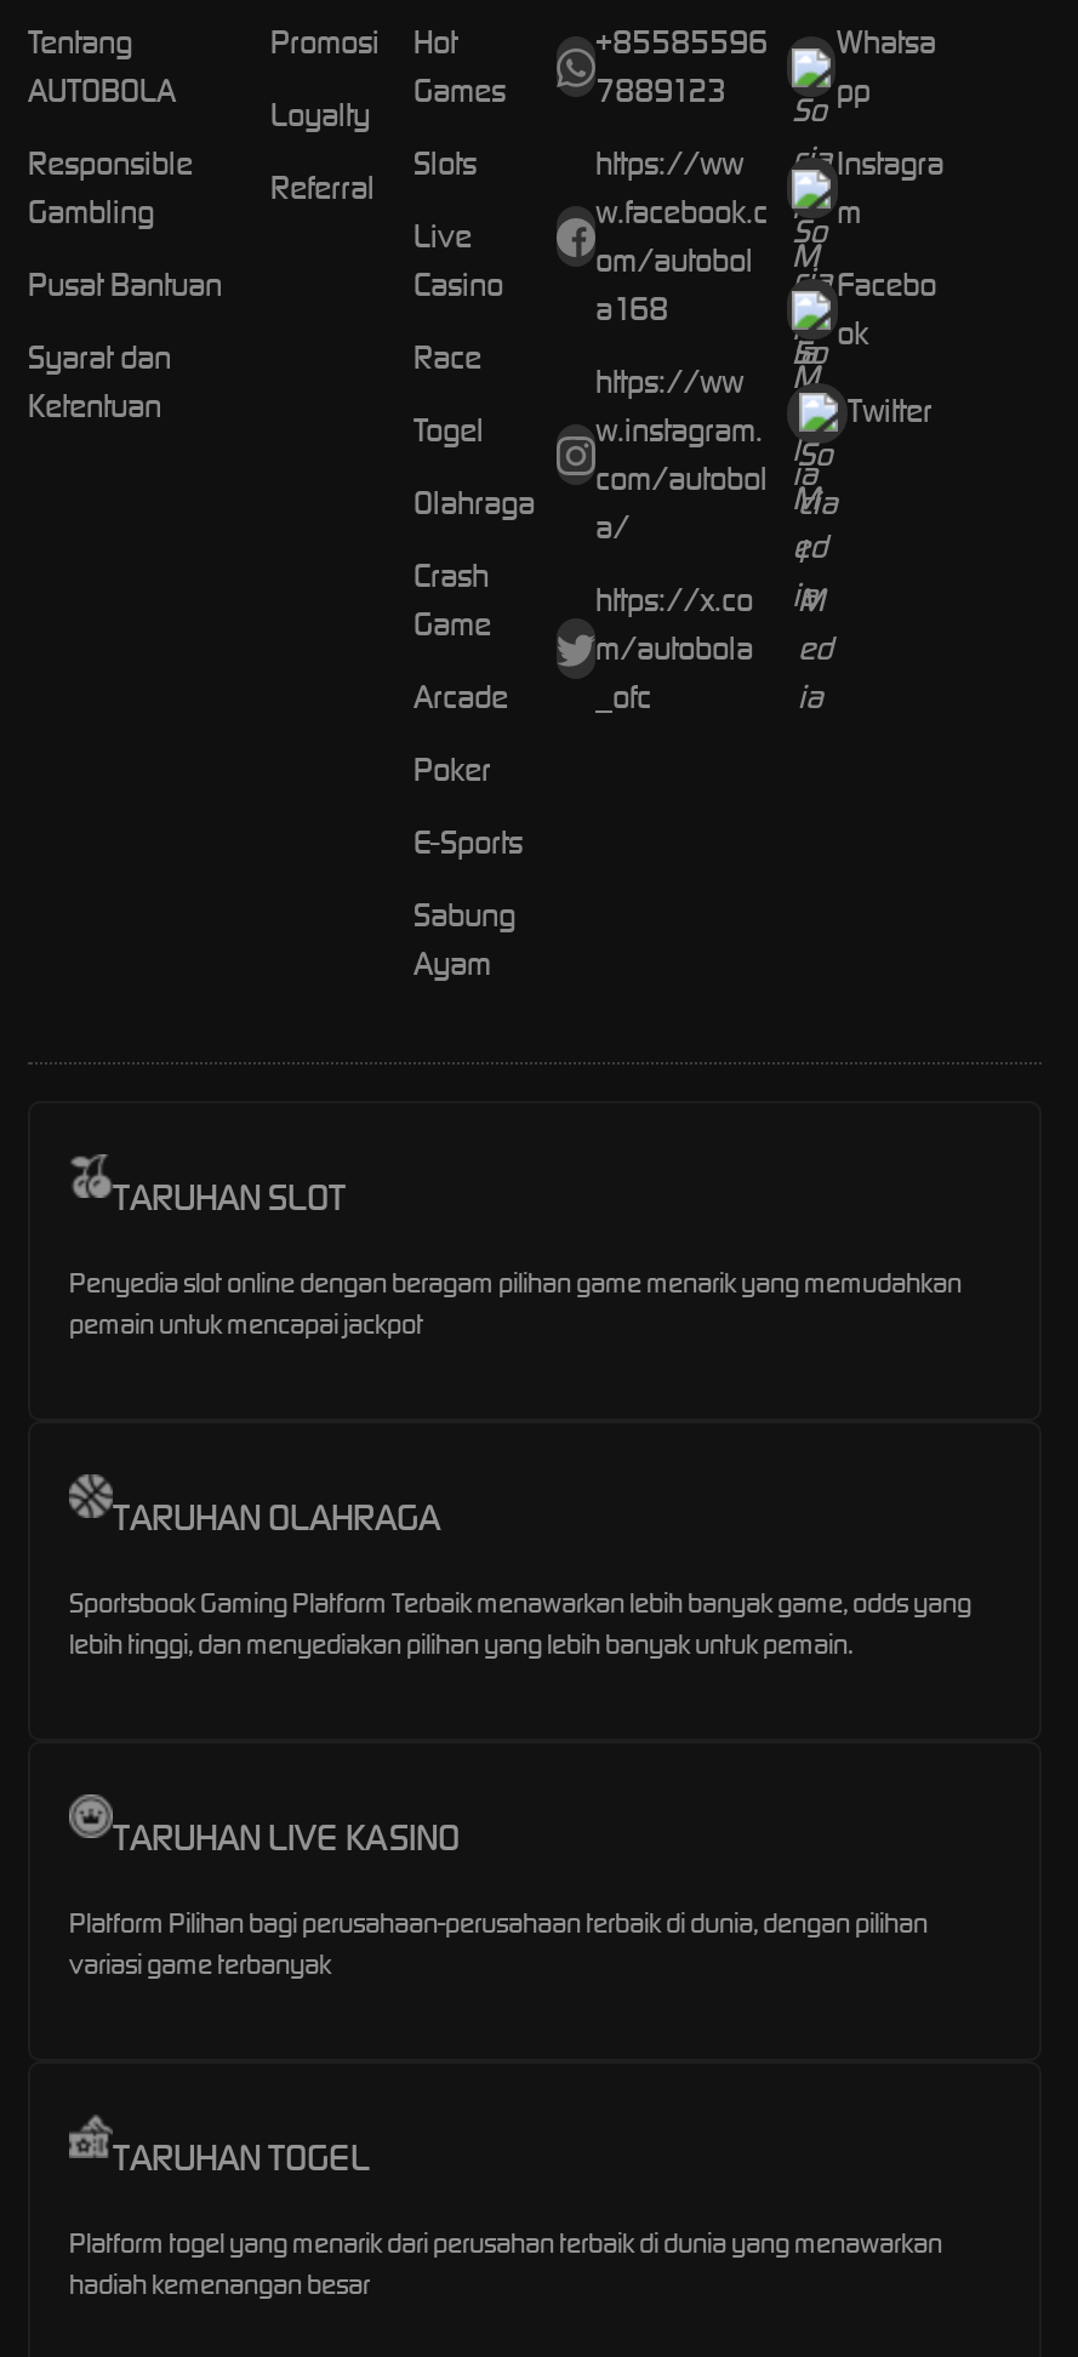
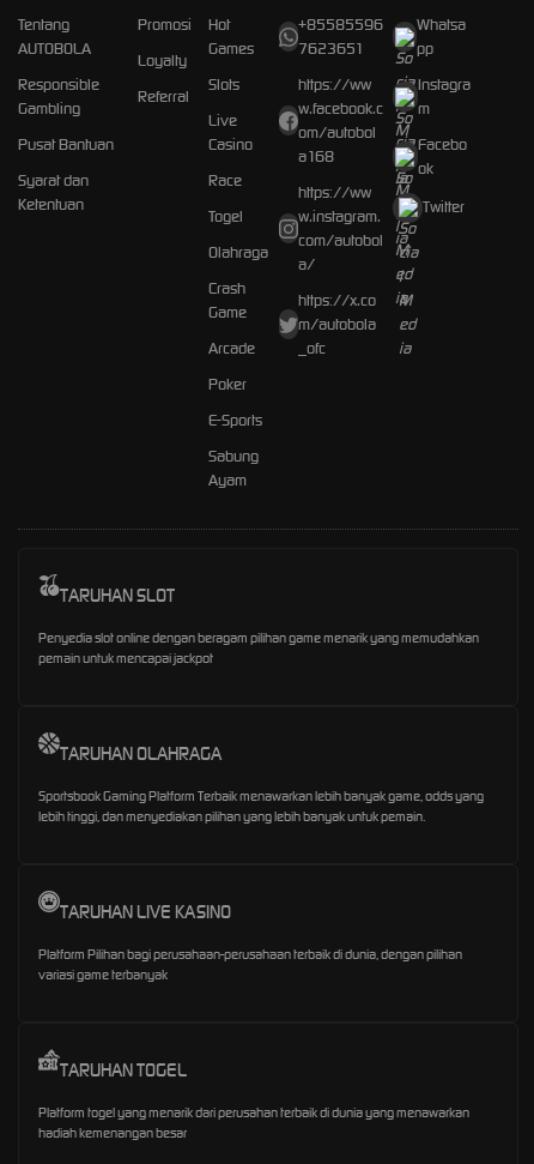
[595,69,726,111] 7889123 -> [298,38,364,58] 7623651

